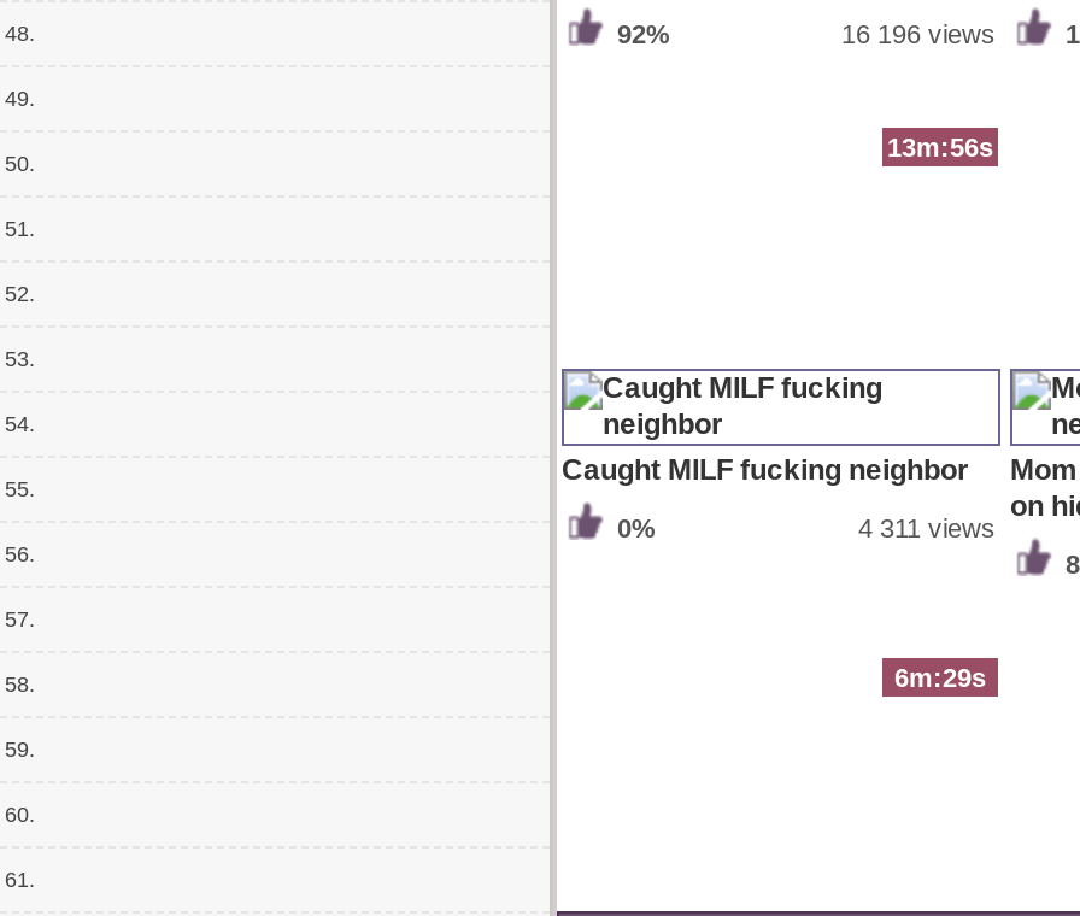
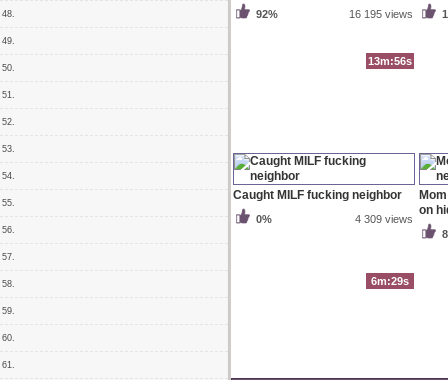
[841,20,996,49] 16 196 views -> [349,8,413,20] 16 195 views
[858,515,996,544] 4 311 views -> [355,213,413,225] 4 309 views

